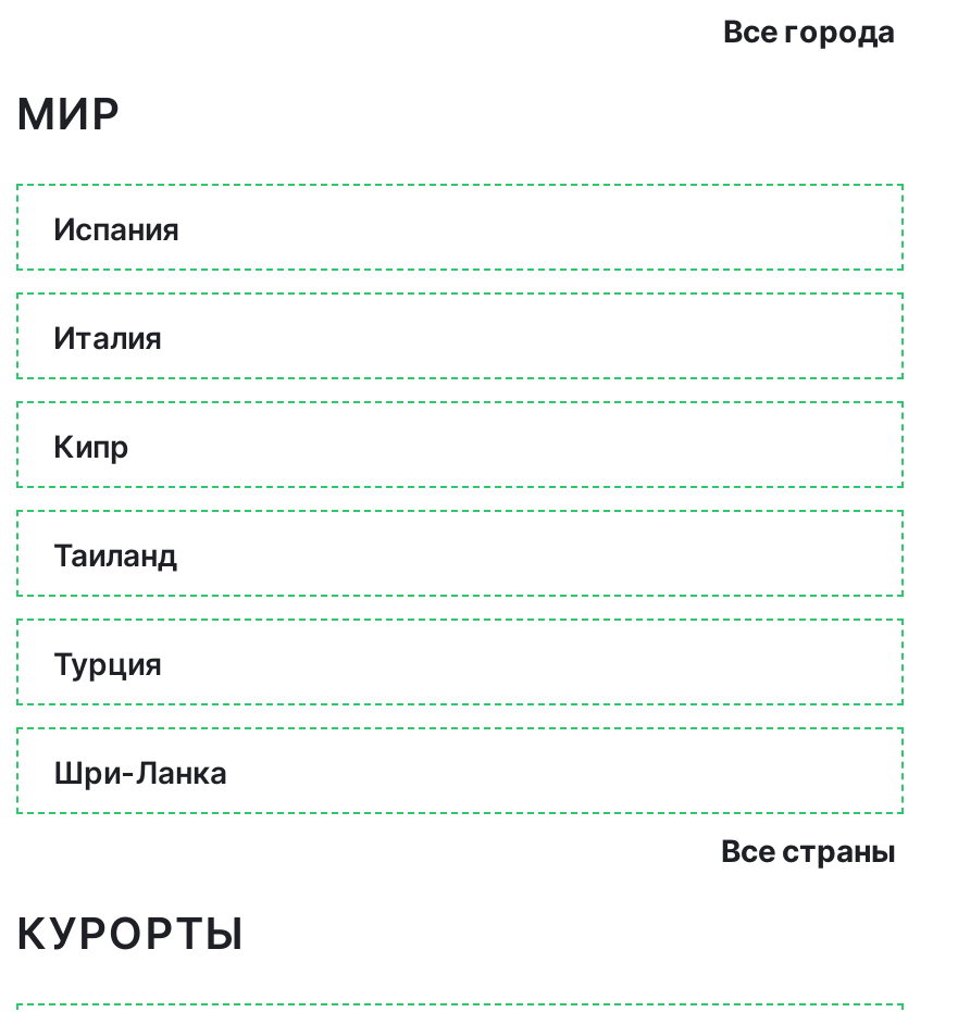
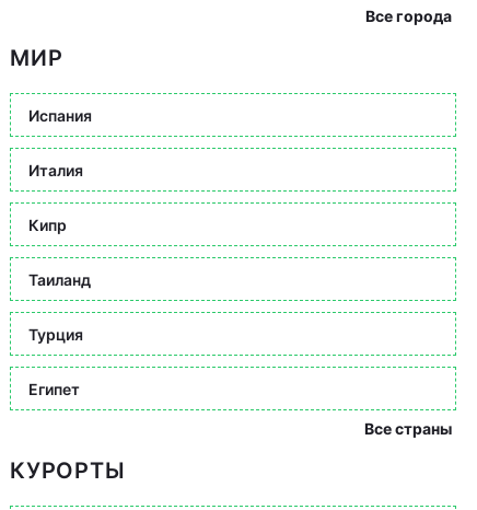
[53,752,227,789] Шри-Ланка -> [28,379,80,398] Египет

